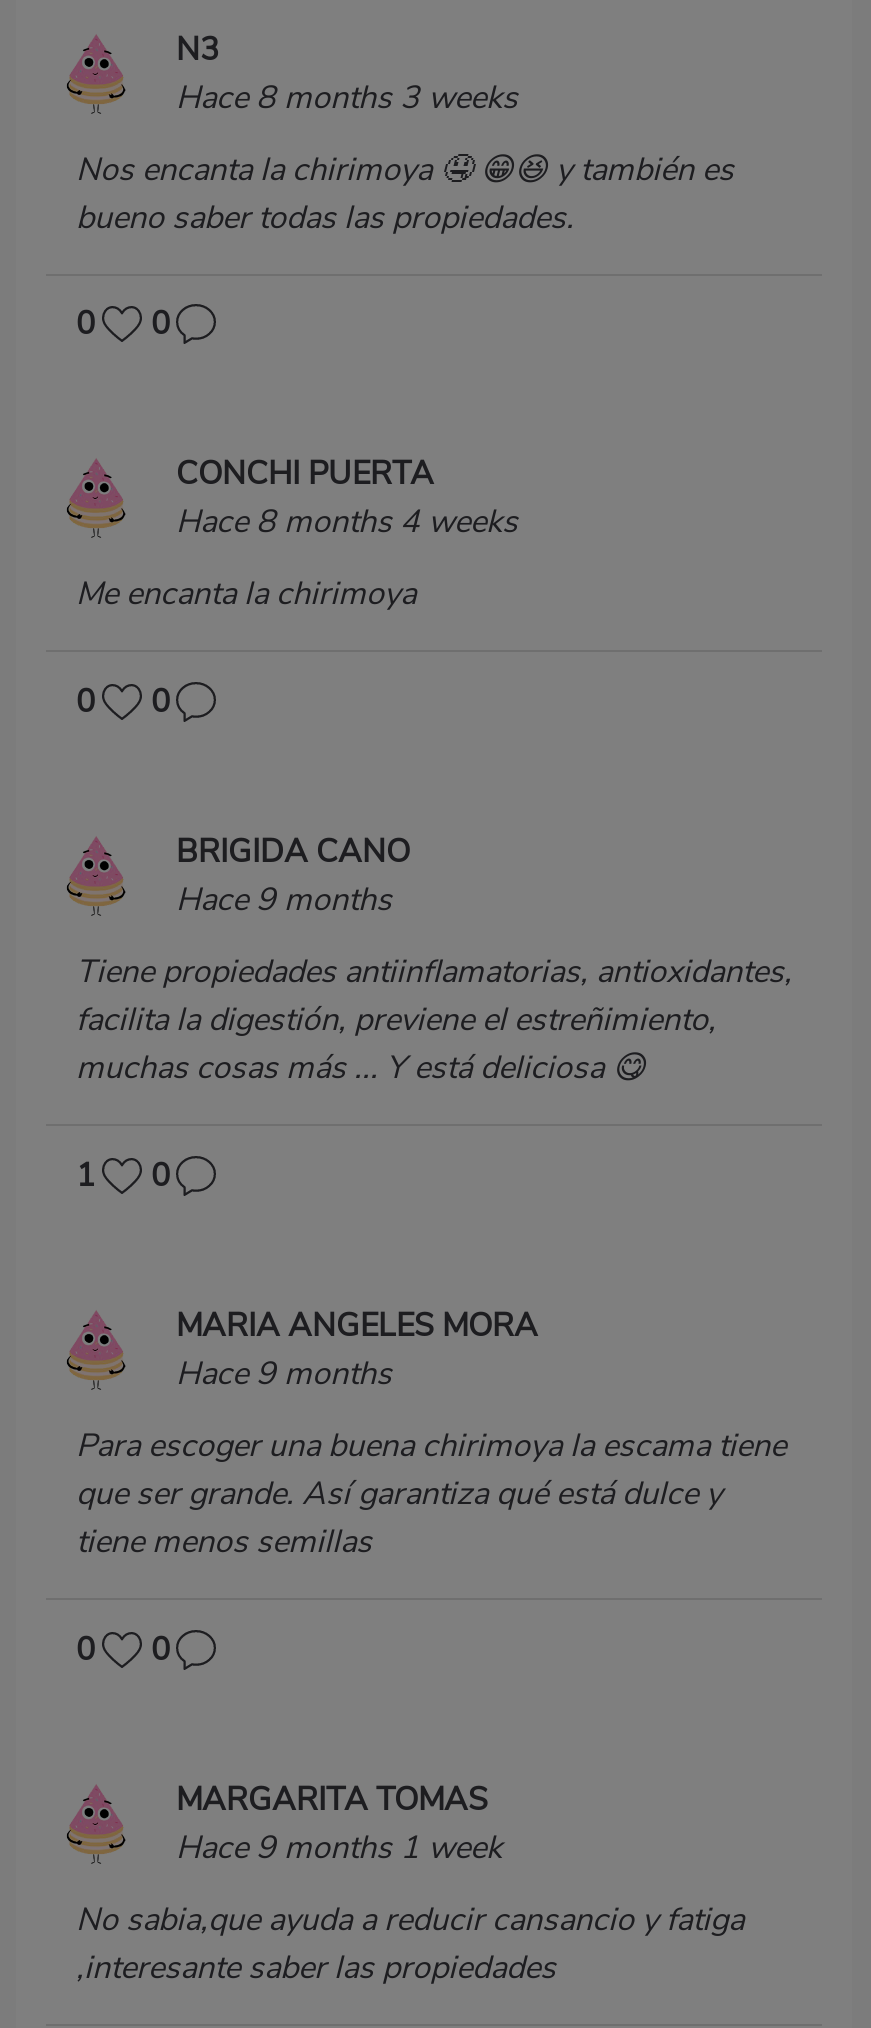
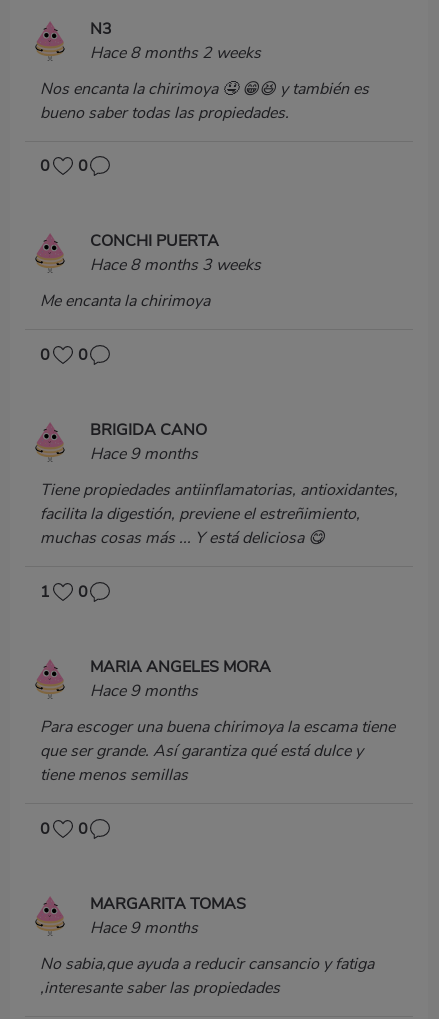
moved [176,75,518,119] -> [90,254,261,276]: Hace 8 months 3 weeks
none -> [90,41,261,63] Hace 8 months 2 weeks
[176,501,518,545] Hace 8 months 4 weeks -> none
[176,1825,502,1869] Hace 9 months 1 week -> [90,917,198,939] Hace 9 months

